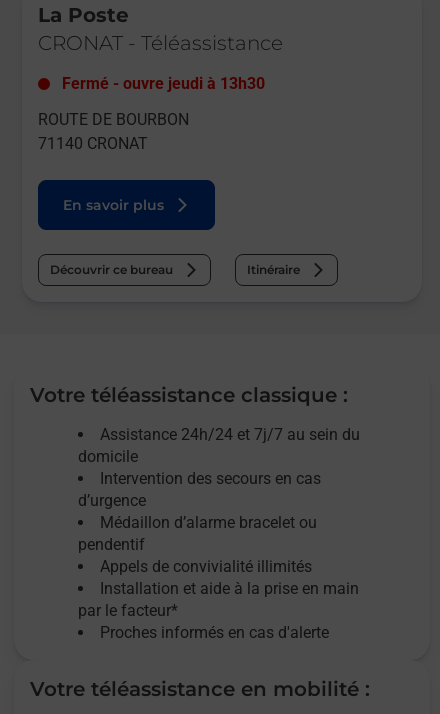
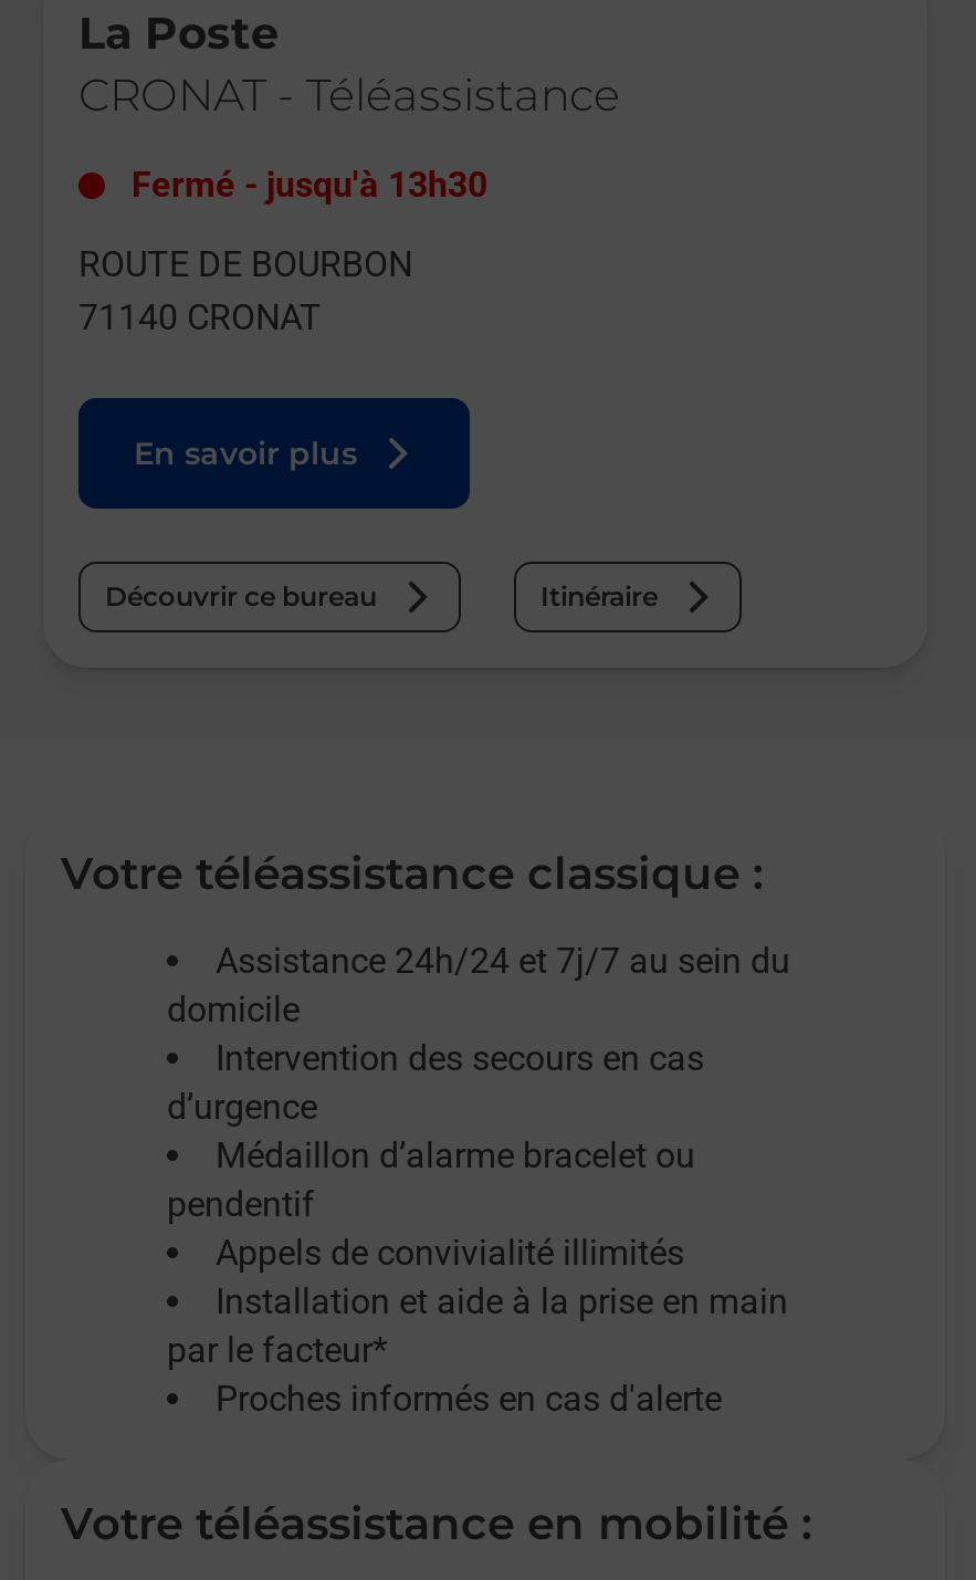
[62,74,265,93] Fermé - ouvre jeudi à 13h30 -> [132,164,487,206] Fermé - jusqu'à 13h30

